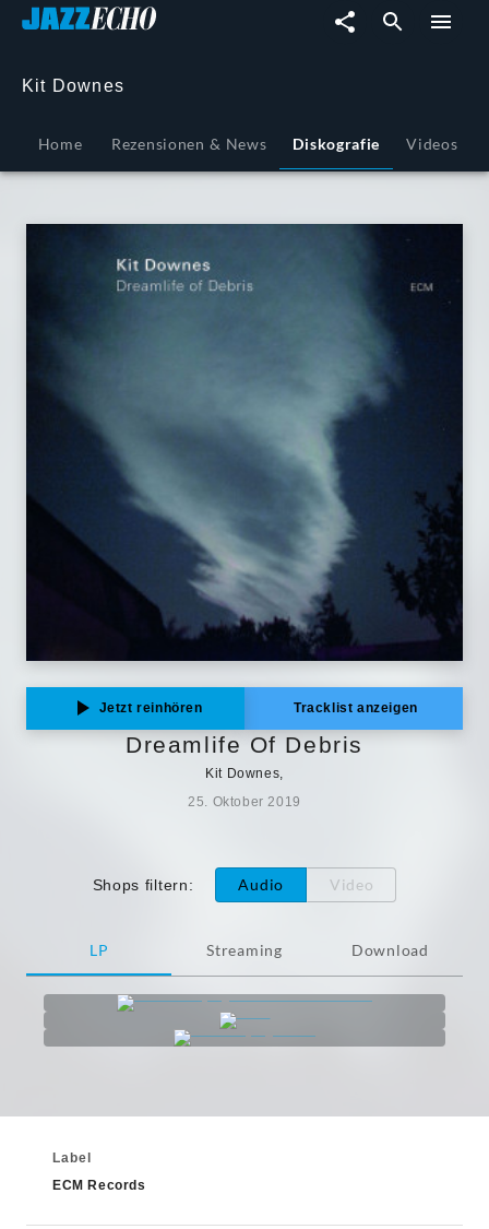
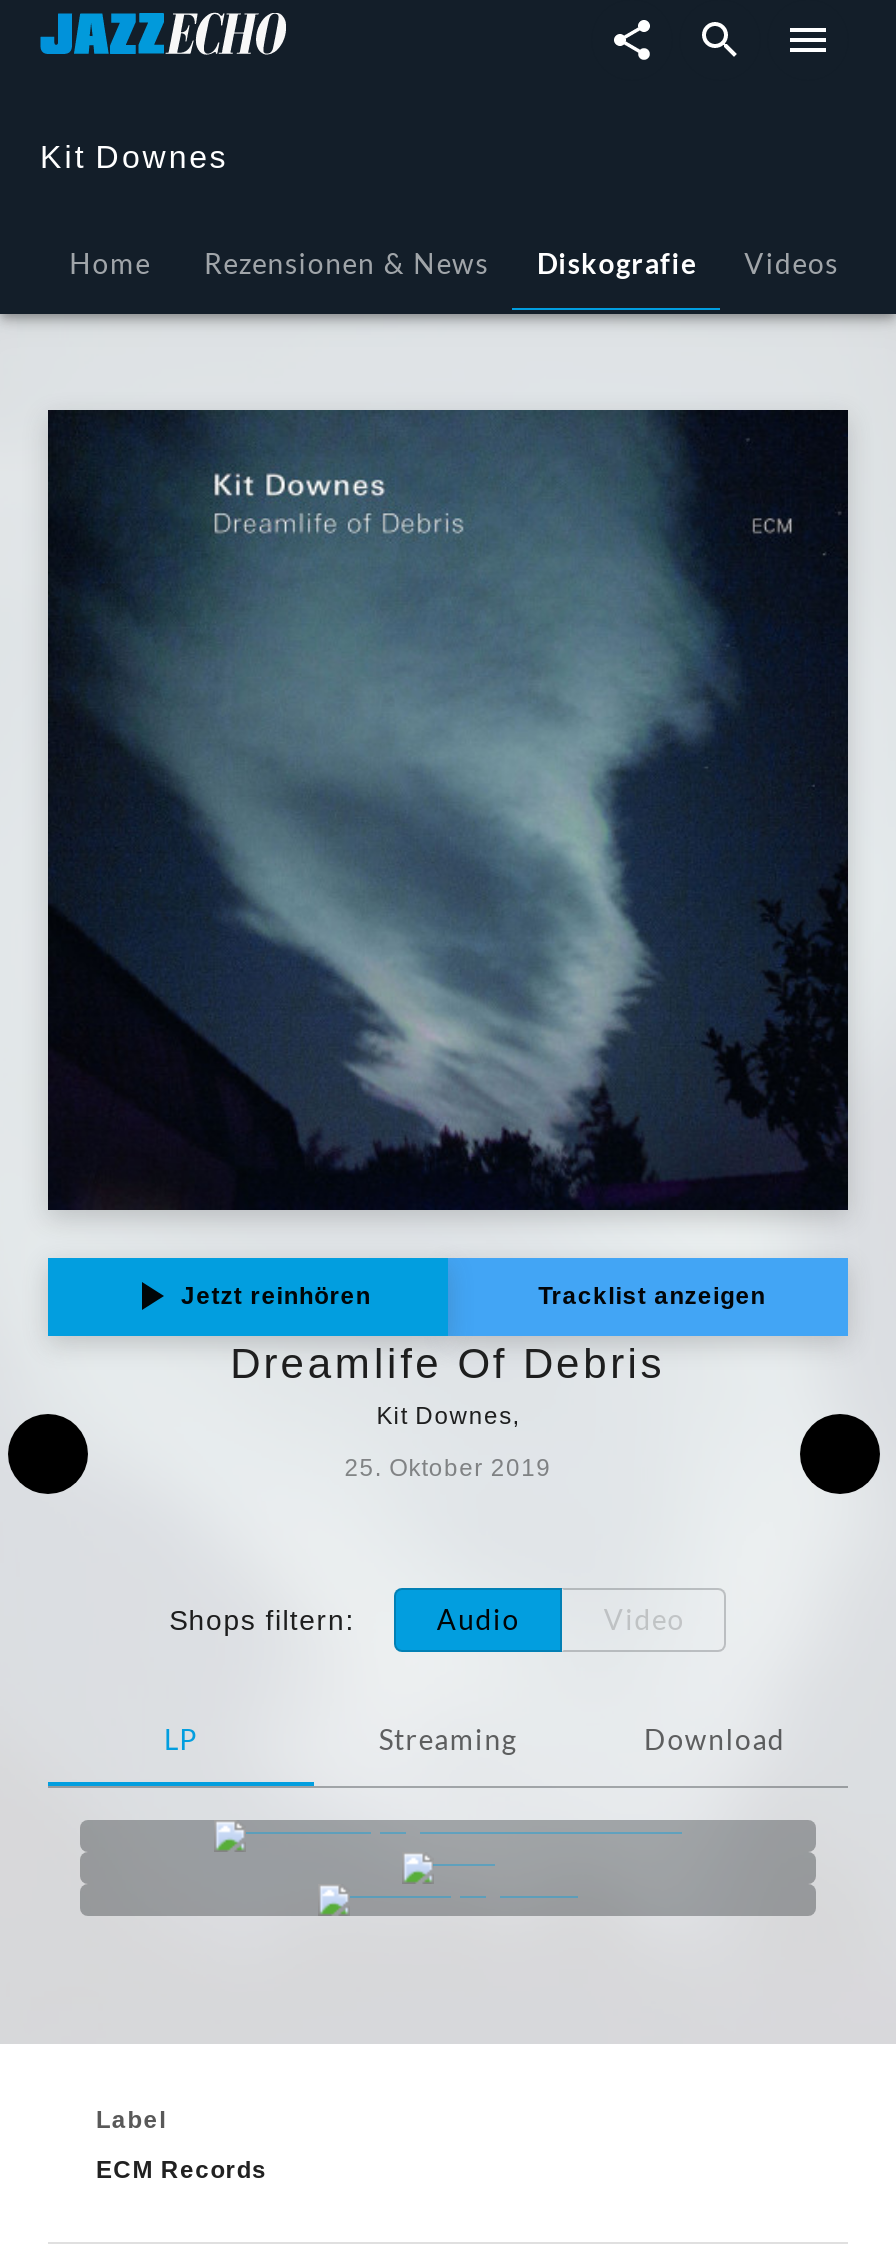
none -> [6,1412,90,1496] [image]
none -> [798,1412,882,1496] [image]

